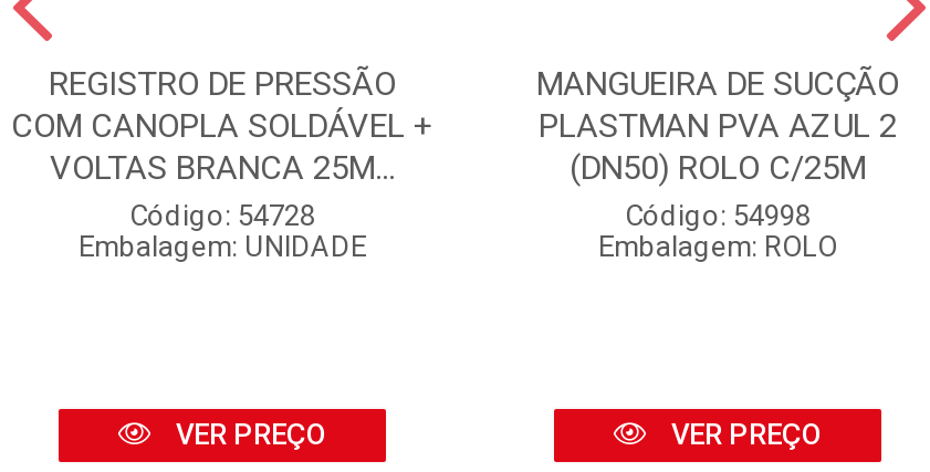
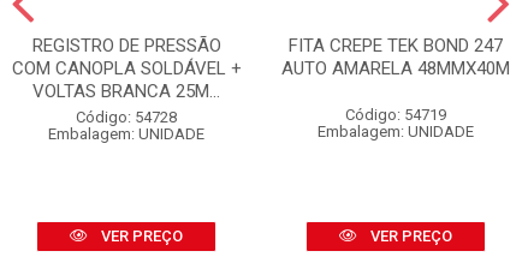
[536,63,899,262] MANGUEIRA DE SUCÇÃO | PLASTMAN PVA AZUL 2 | (DN50) ROLO C/25M | Código: 54998 | Embalagem: ROLO -> [281,34,510,140] FITA CREPE TEK BOND 247 | AUTO AMARELA 48MMX40M | Código: 54719 | Embalagem: UNIDADE

